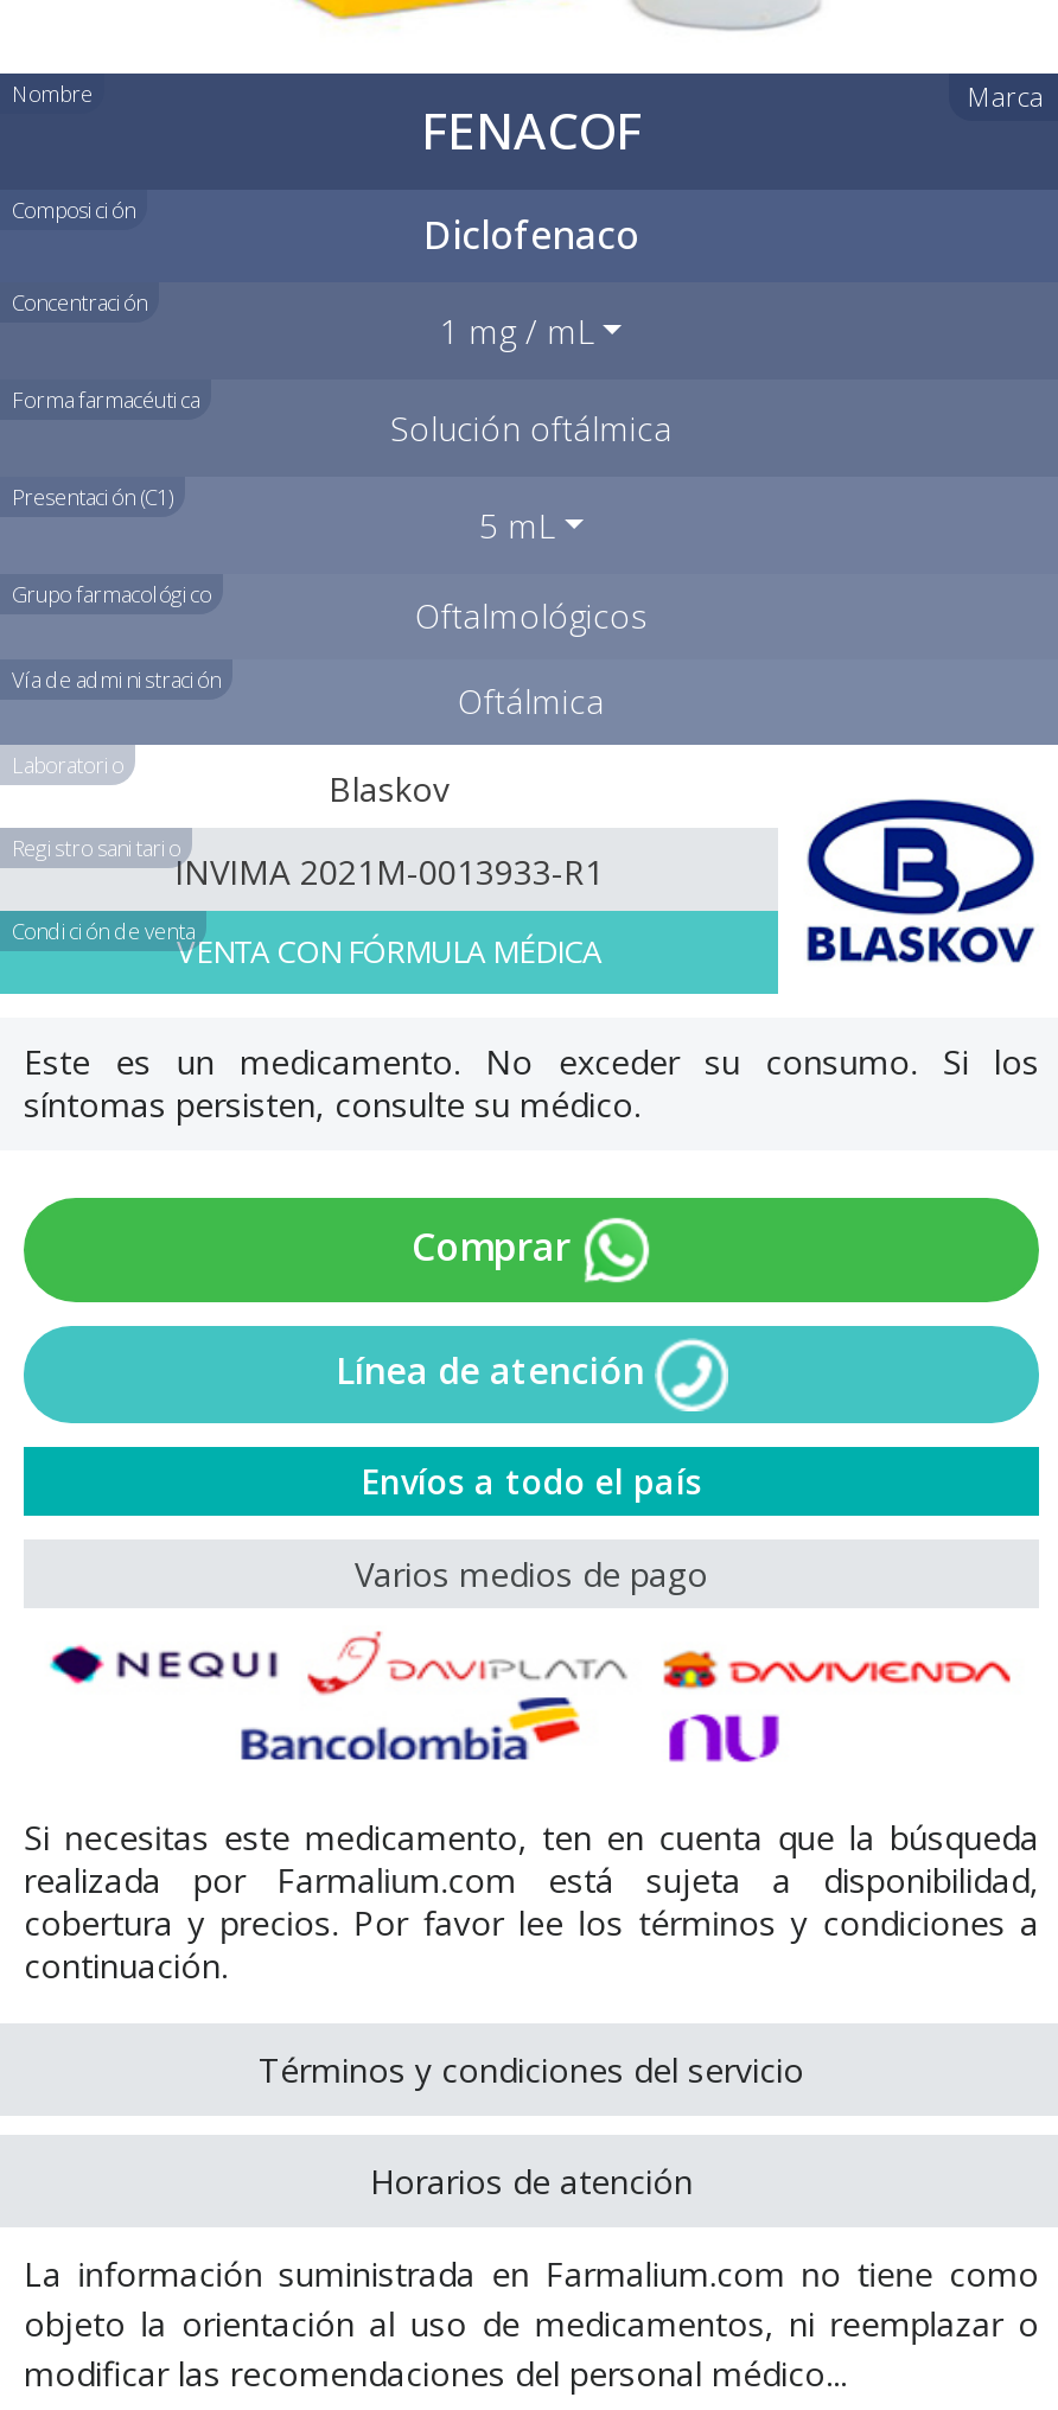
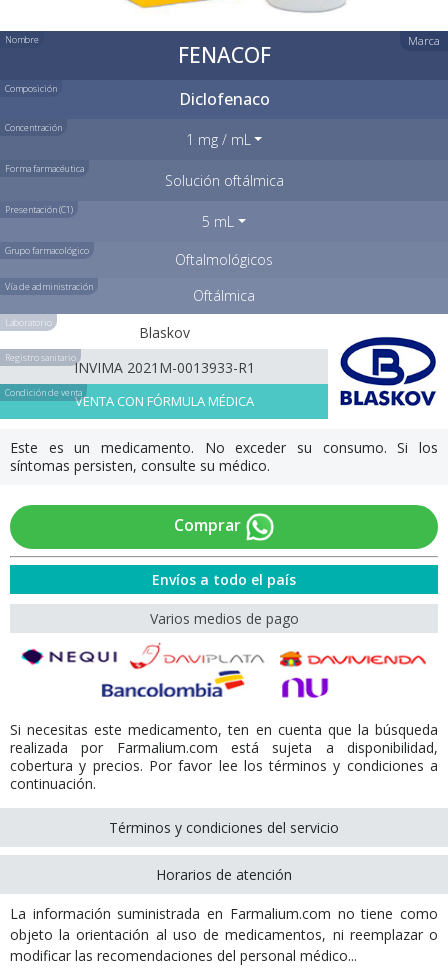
[336,1346,654,1394] Línea de atención -> none

